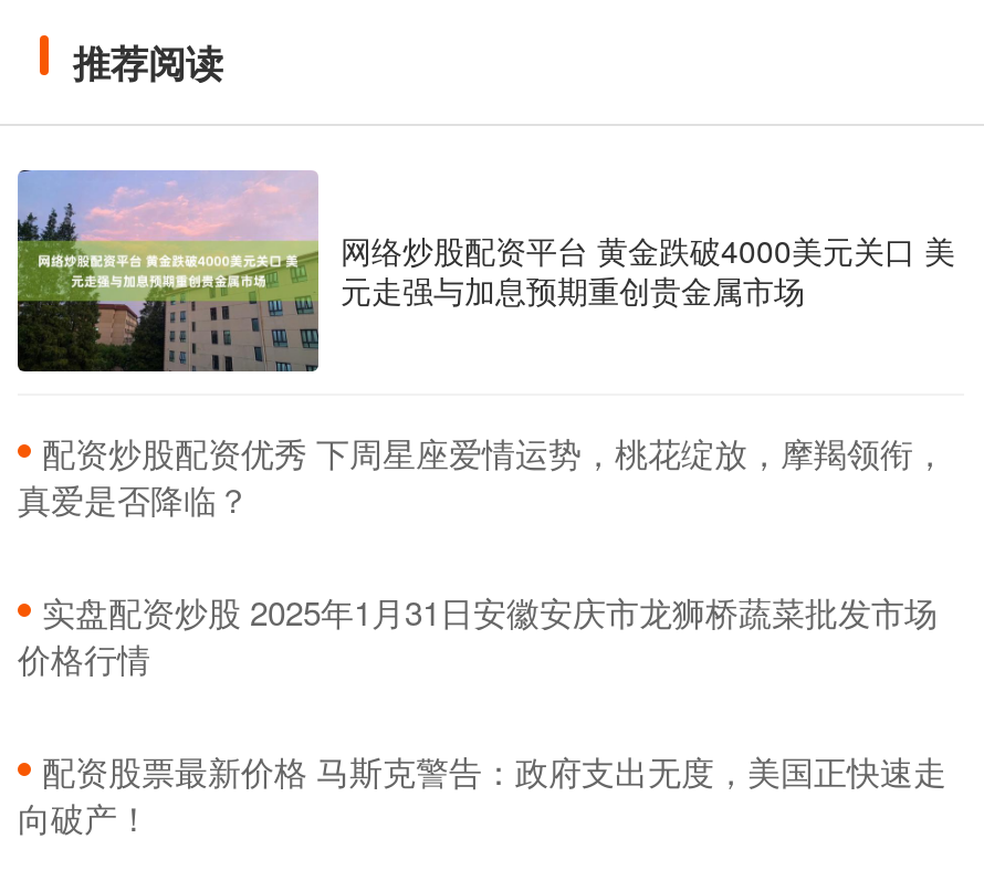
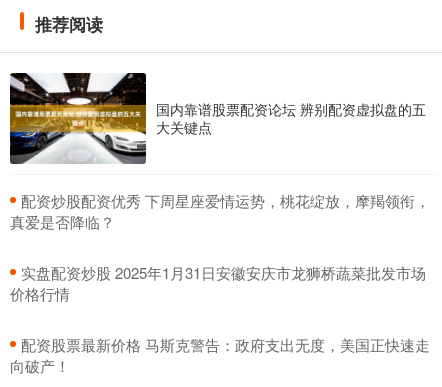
[15,168,955,374] [image] | 网络炒股配资平台 黄金跌破4000美元关口 美 | 元走强与加息预期重创贵金属市场 -> [9,72,426,164] [image] | 国内靠谱股票配资论坛 辨别配资虚拟盘的五 | 大关键点

